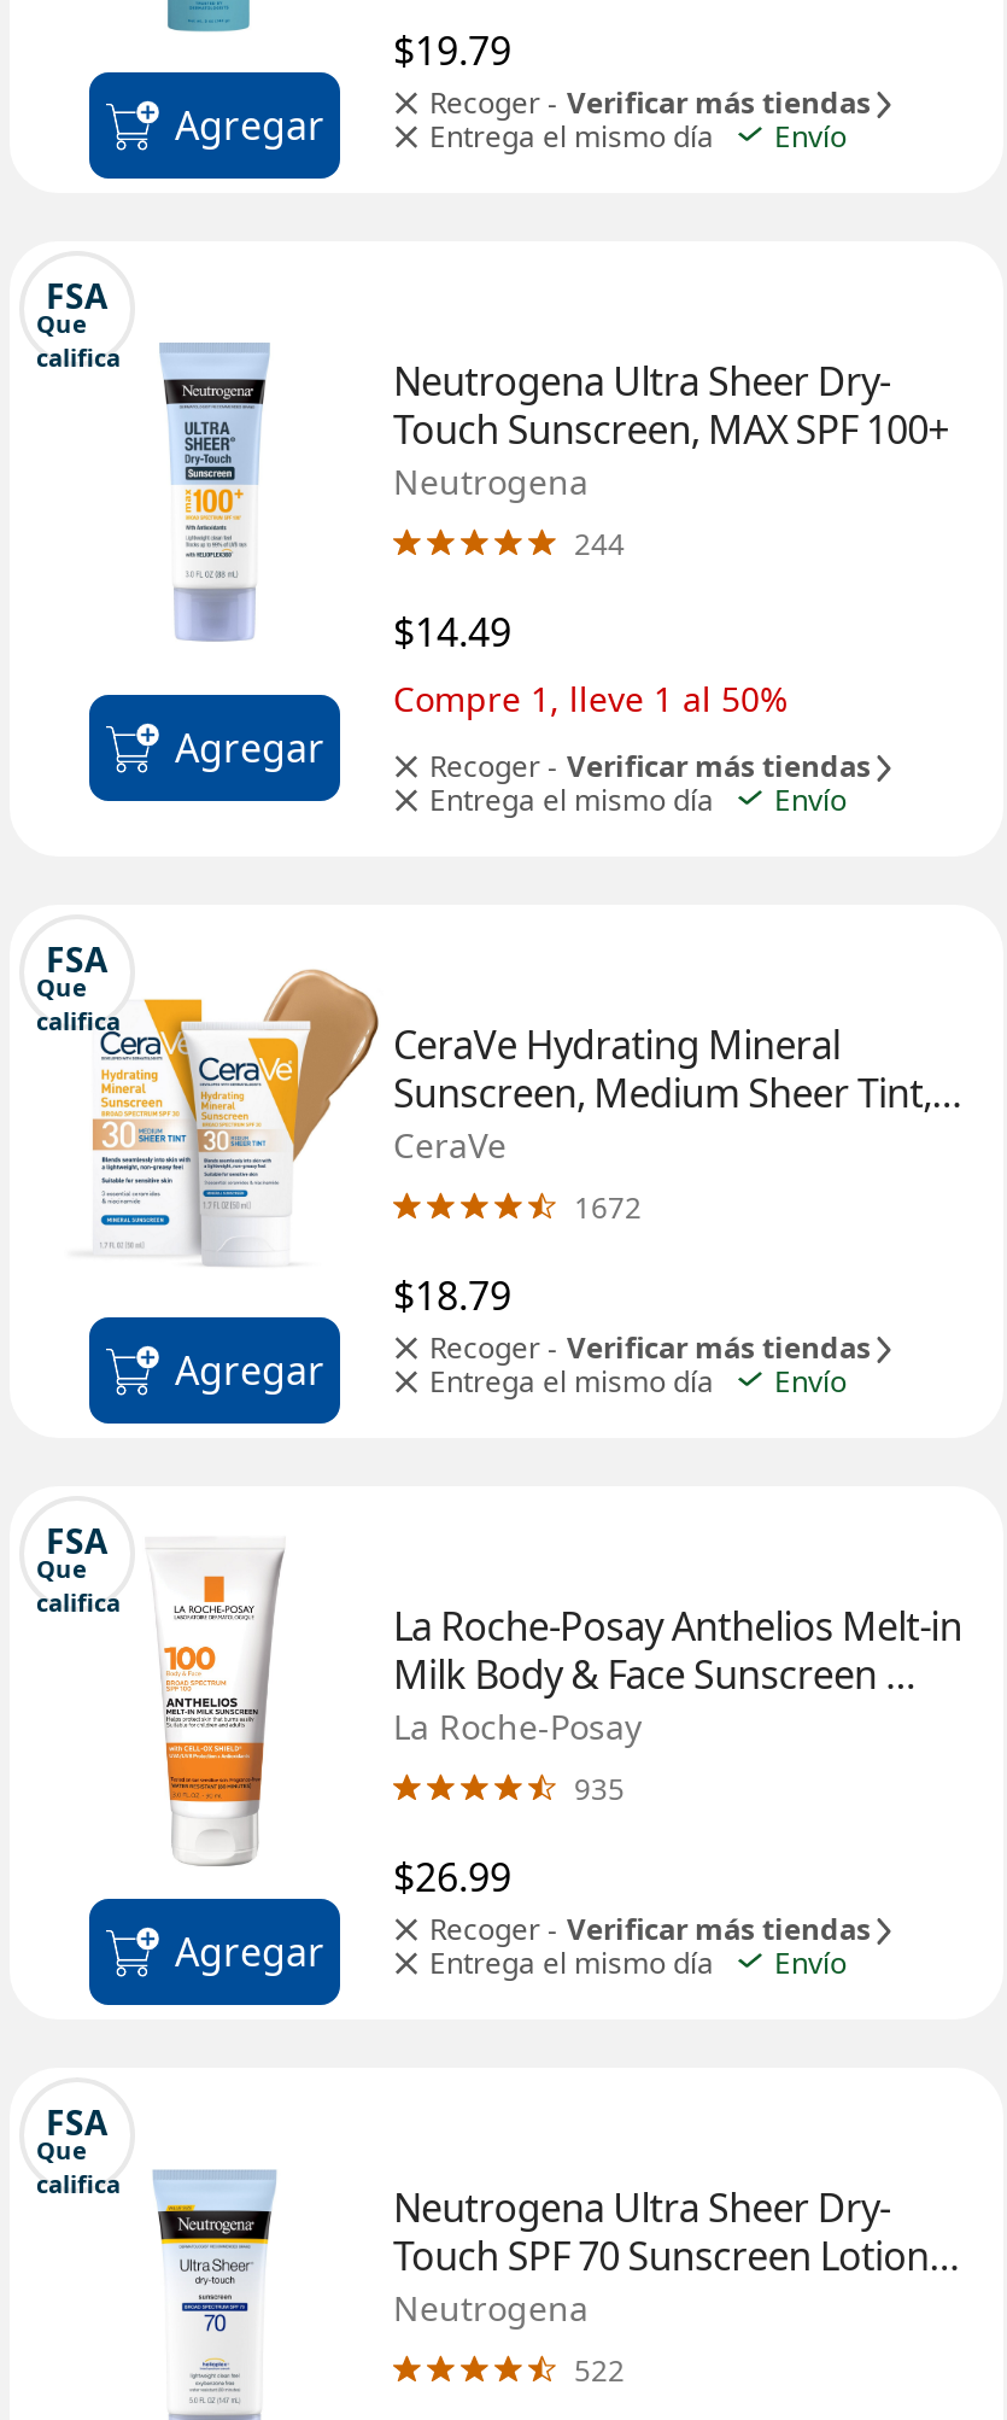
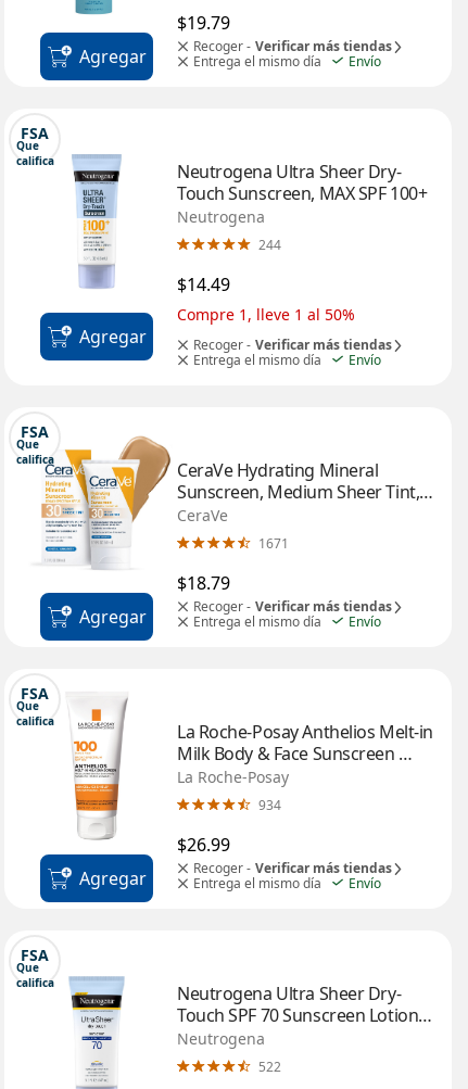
[574,1187,642,1228] 1672 -> [258,534,289,553] 1671
[574,1769,625,1810] 935 -> [258,796,281,814] 934

